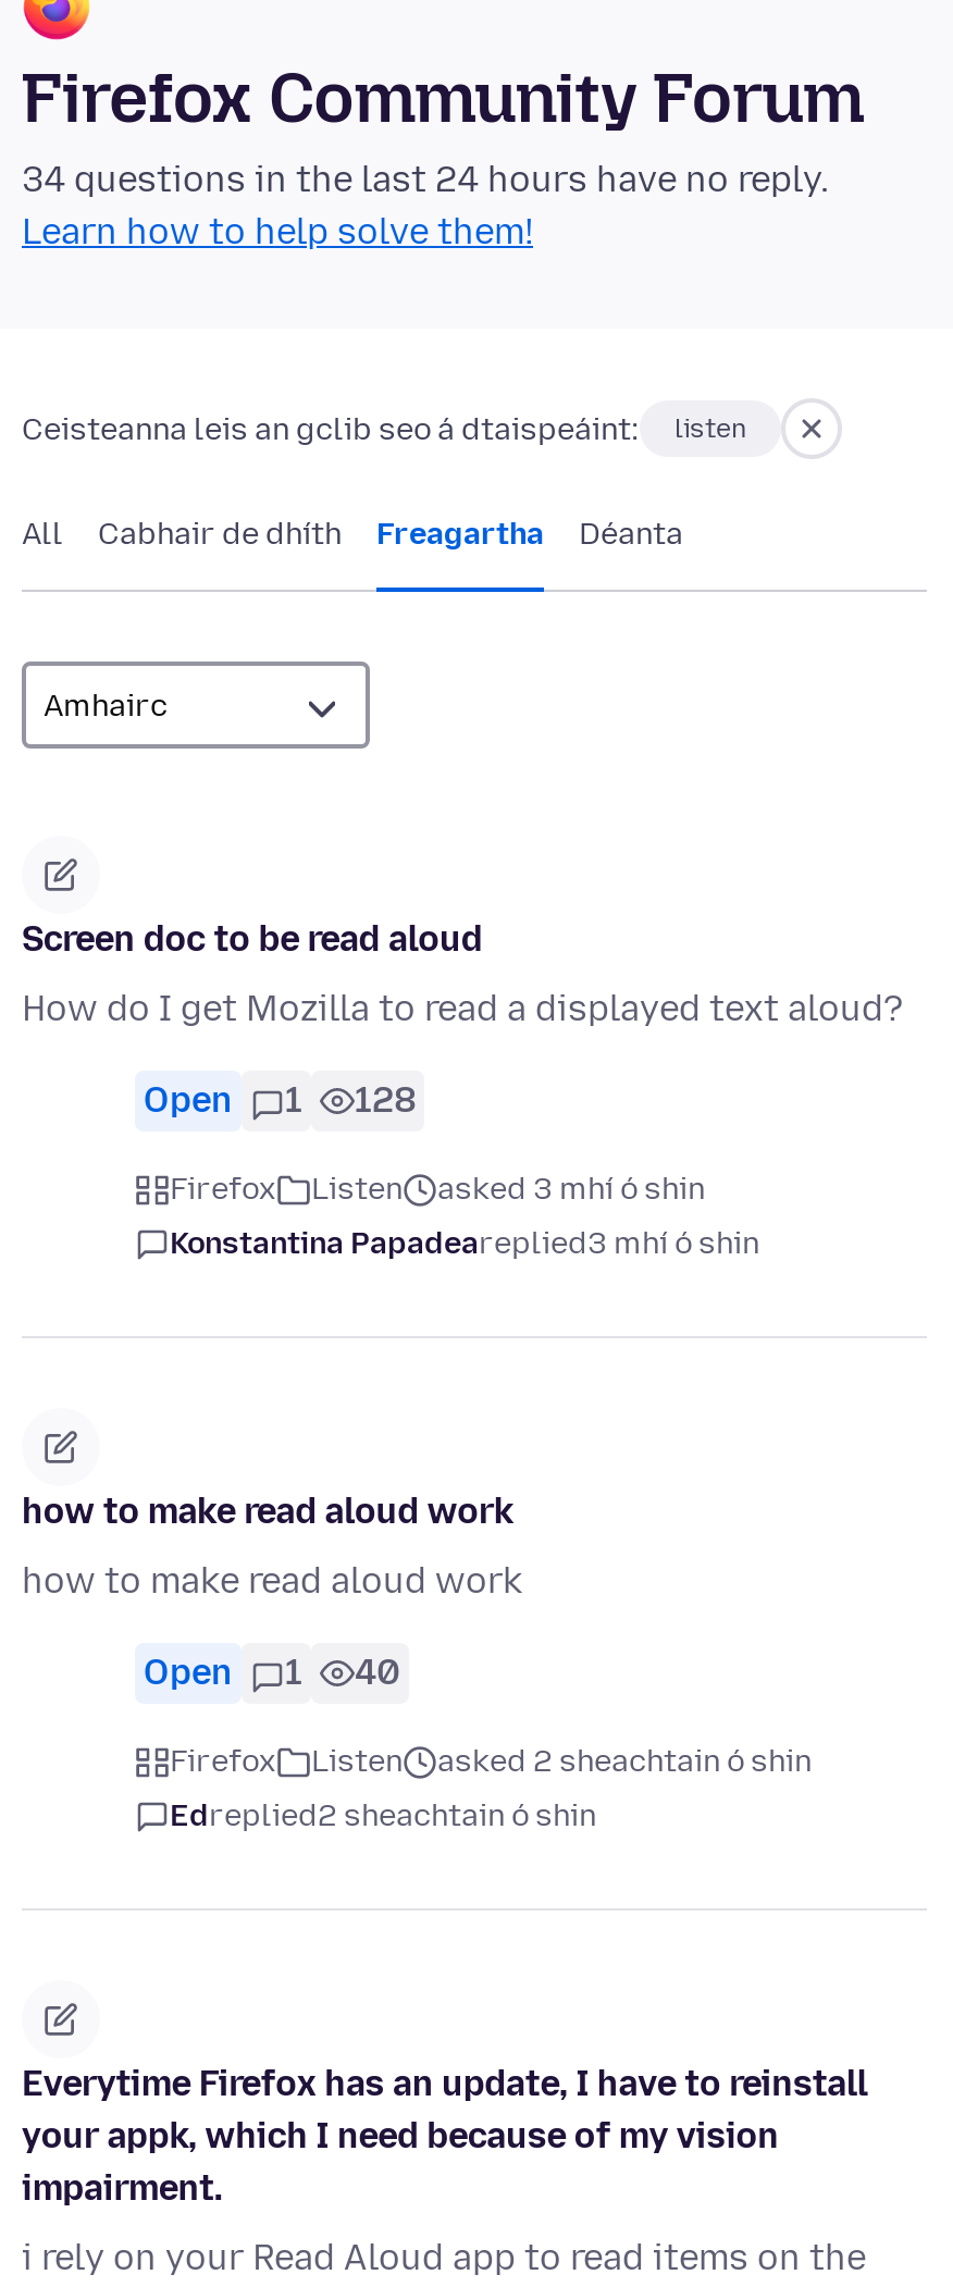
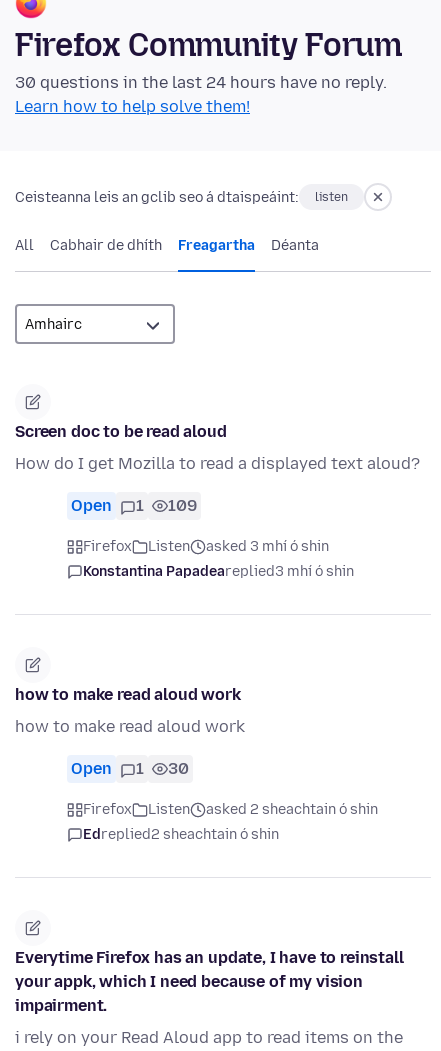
[22,160,829,201] 34 questions in the last 24 hours have no reply. -> [15,73,387,92] 30 questions in the last 24 hours have no reply.
[144,1080,416,1122] Open 1 128 -> [71,496,197,515] Open 1 109
[144,1653,400,1694] Open 1 40 -> [71,759,189,778] Open 1 30

